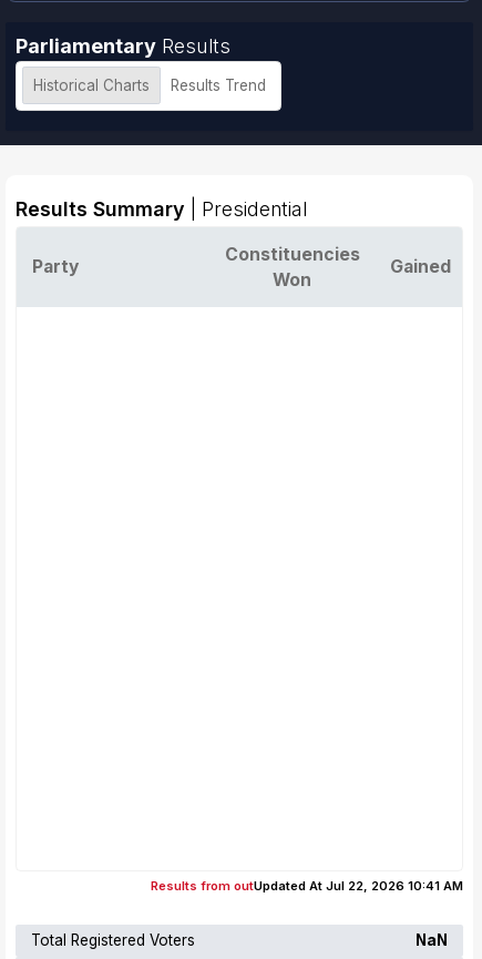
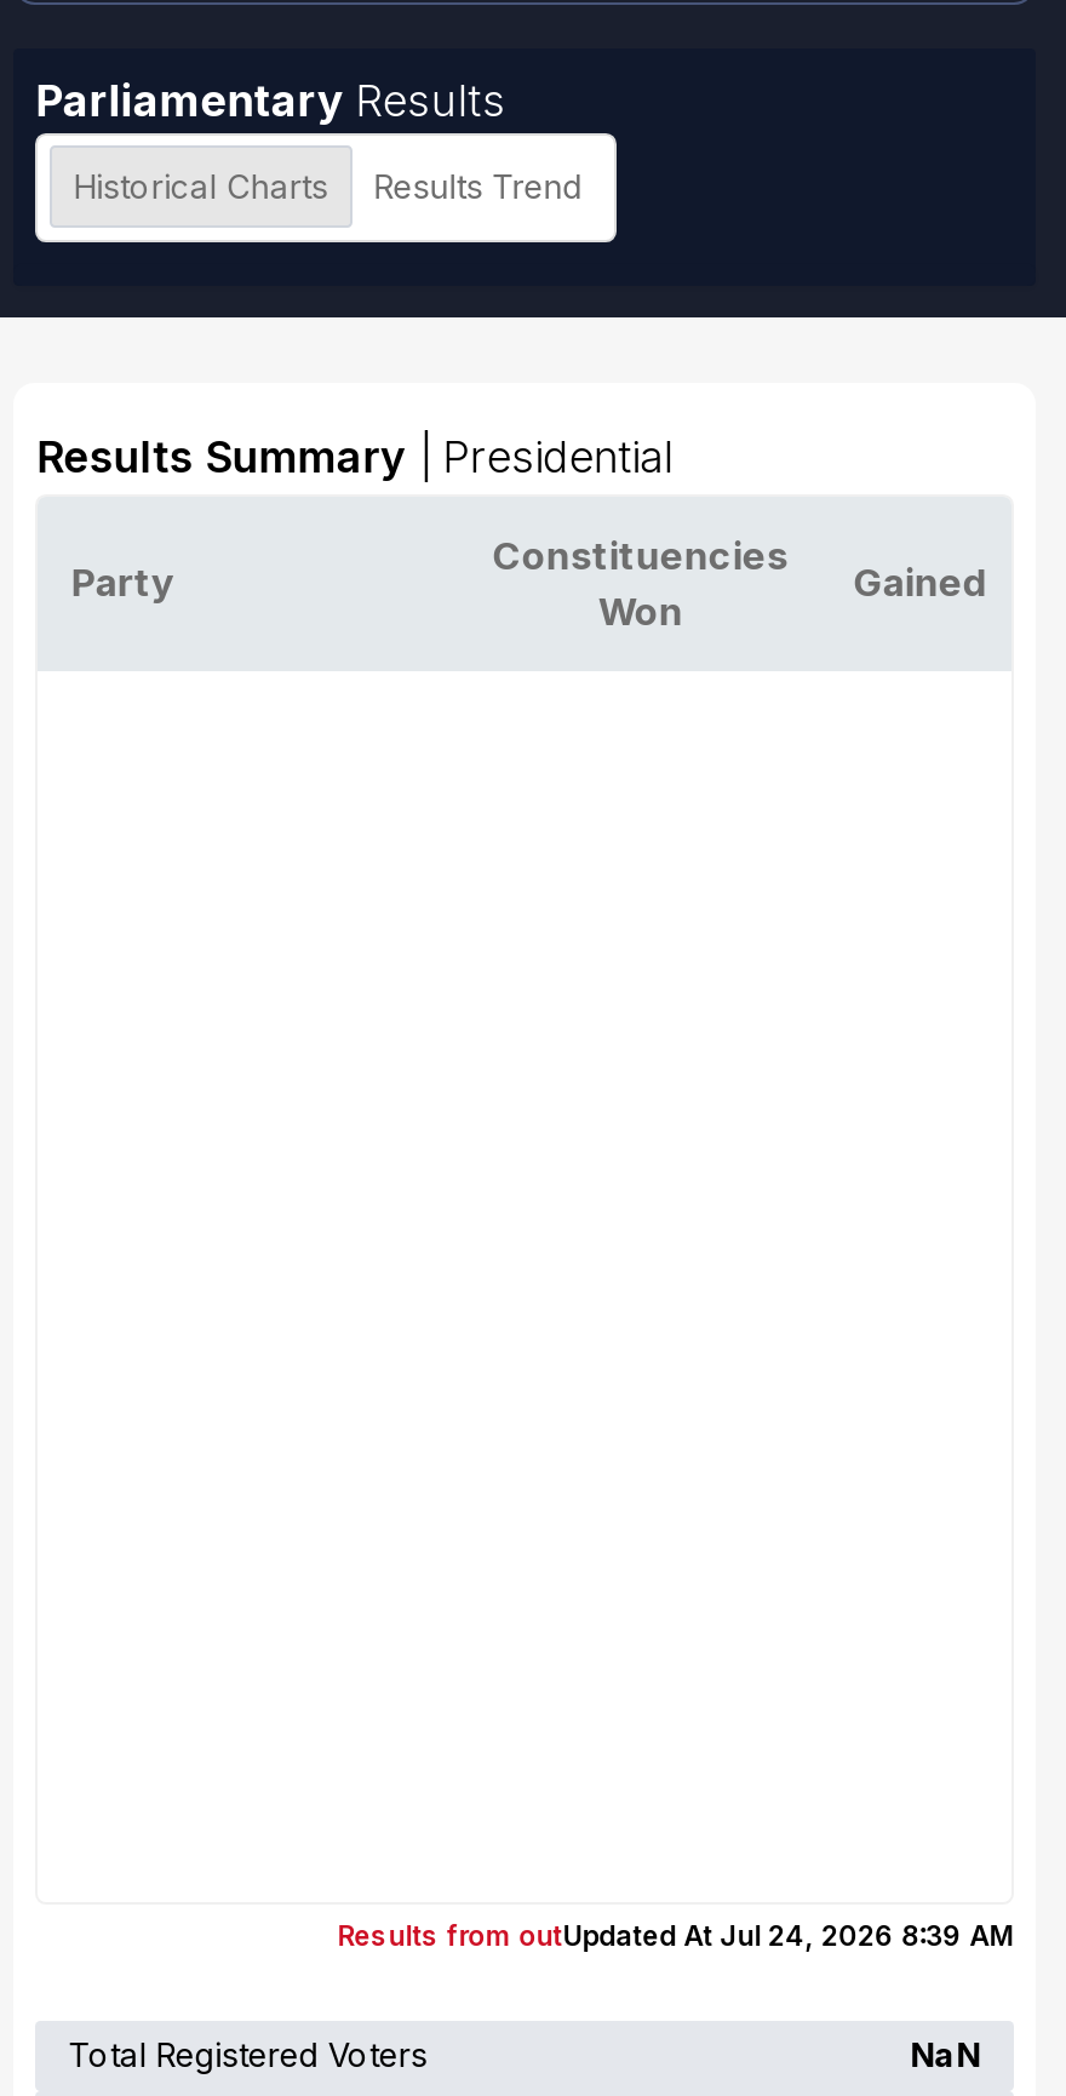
[150,878,463,894] Results from outUpdated At Jul 22, 2026 10:41 AM -> [337,1919,1013,1953] Results from outUpdated At Jul 24, 2026 8:39 AM

